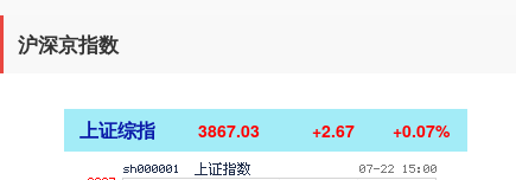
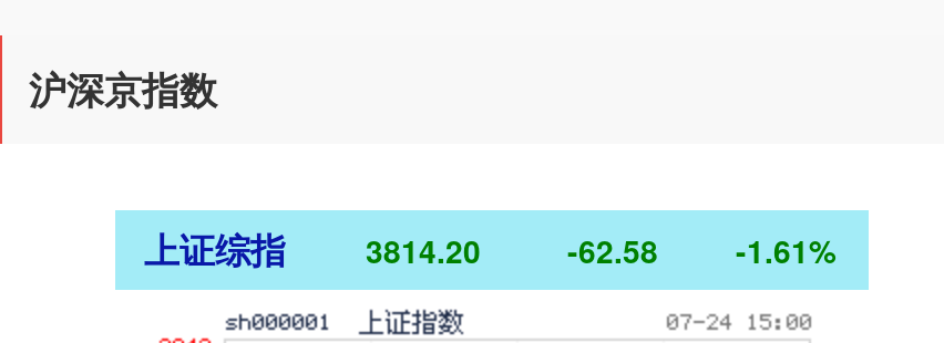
[198,119,260,143] 3867.03 -> [366,229,481,273] 3814.20
[312,119,355,143] +2.67 -> [567,229,658,273] -62.58
[393,119,450,143] +0.07% -> [736,229,835,273] -1.61%

